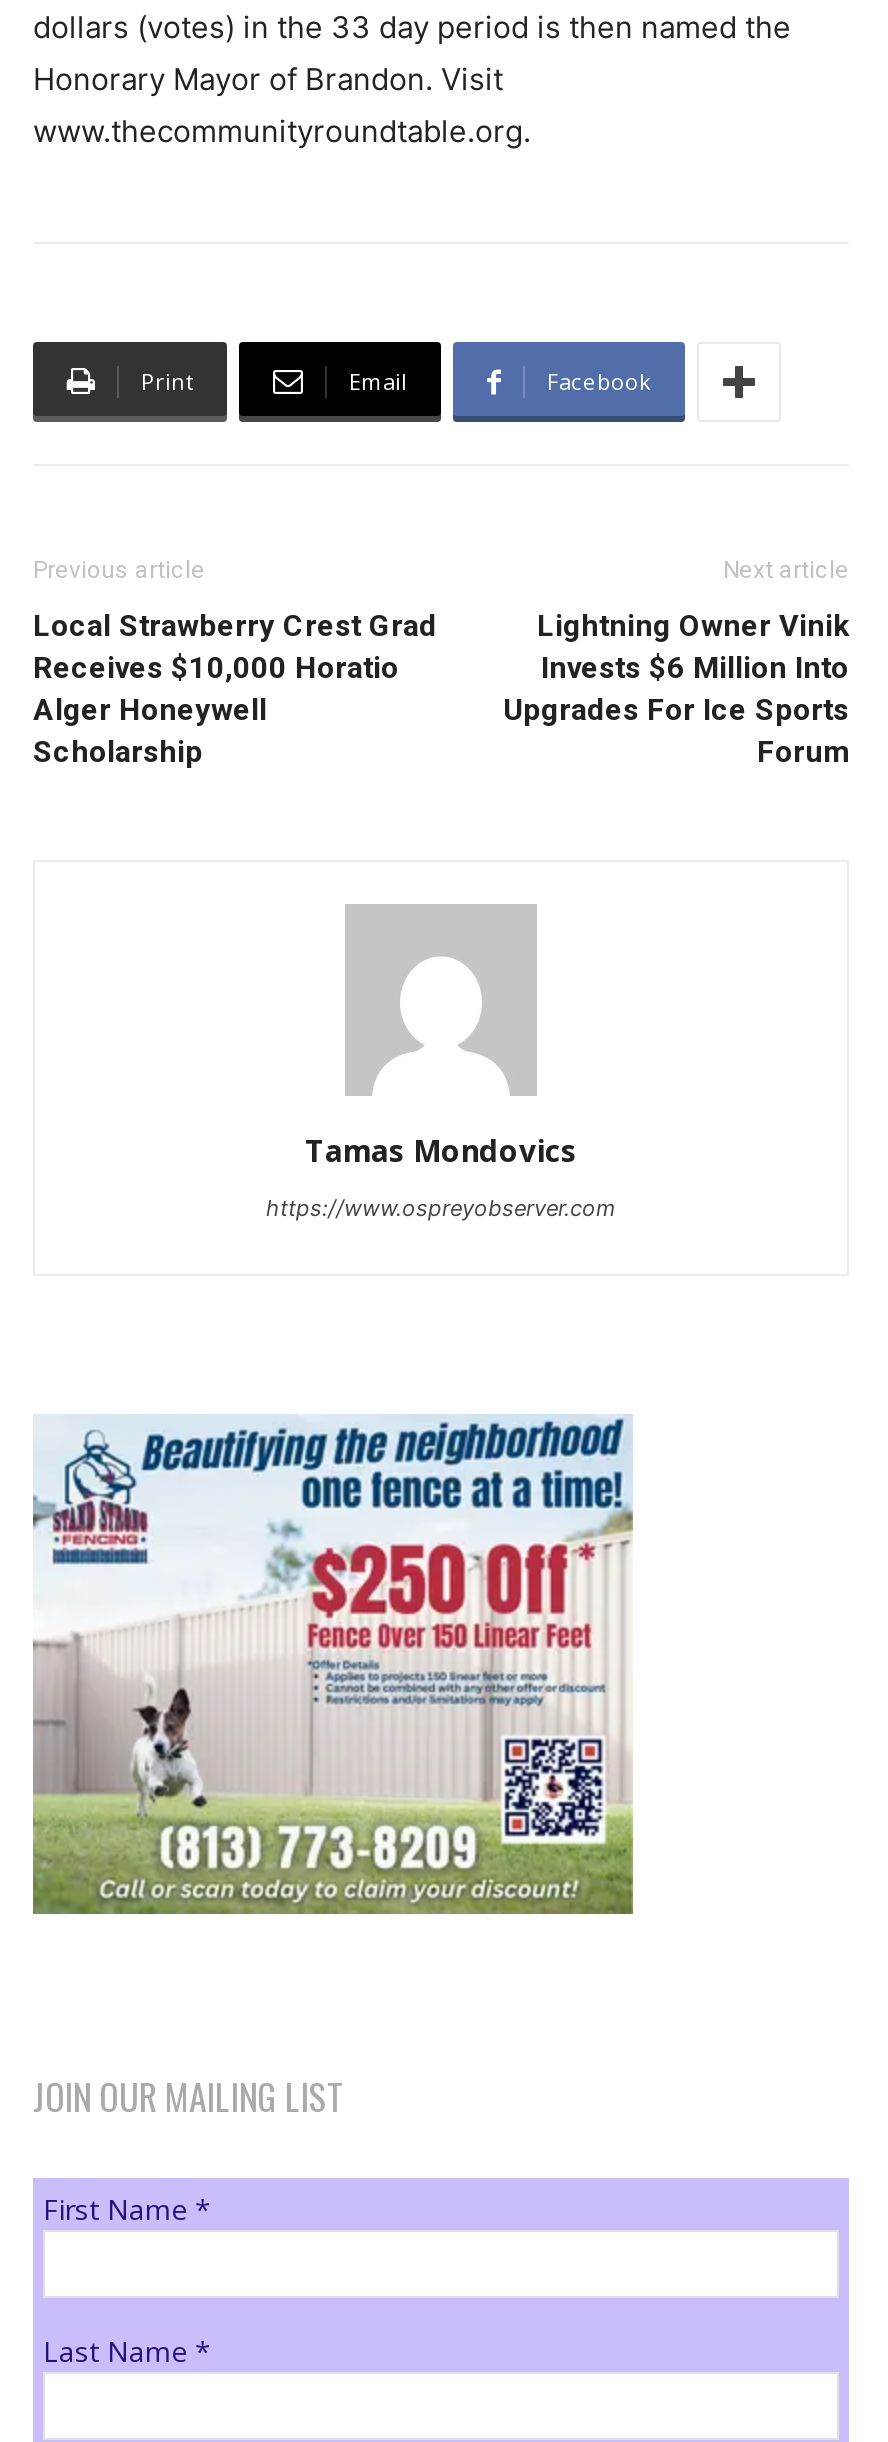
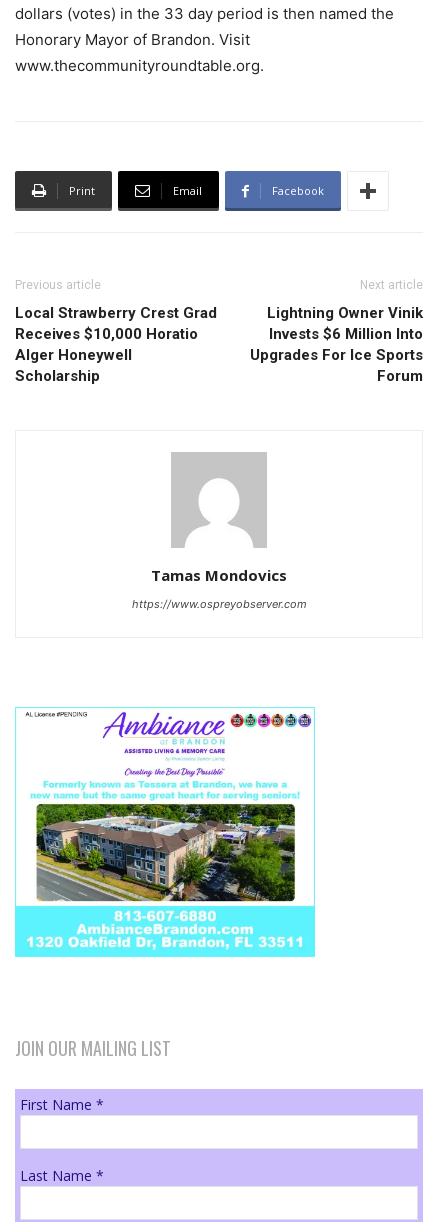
[31,1416,635,1916] [image] -> [14,707,316,958] [image]

